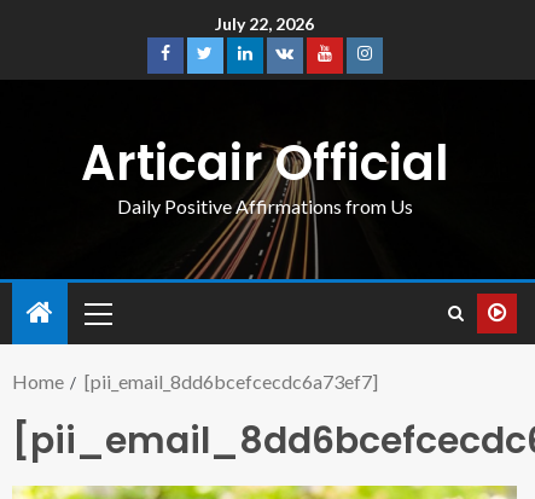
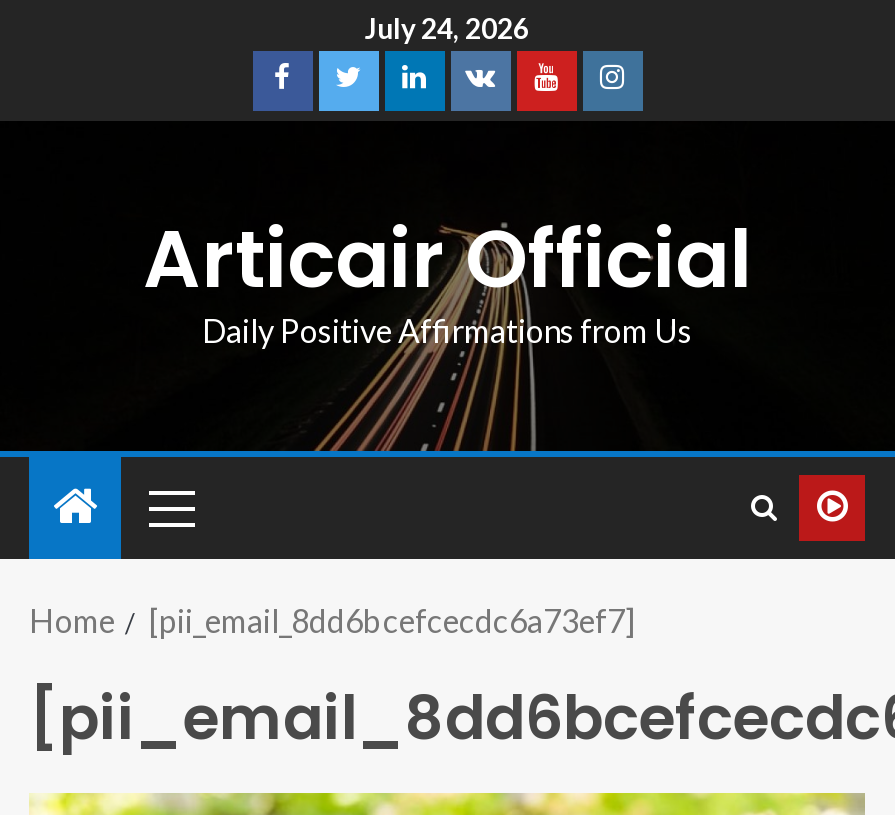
[215,14,314,34] July 22, 2026 -> [365,12,529,46] July 24, 2026

